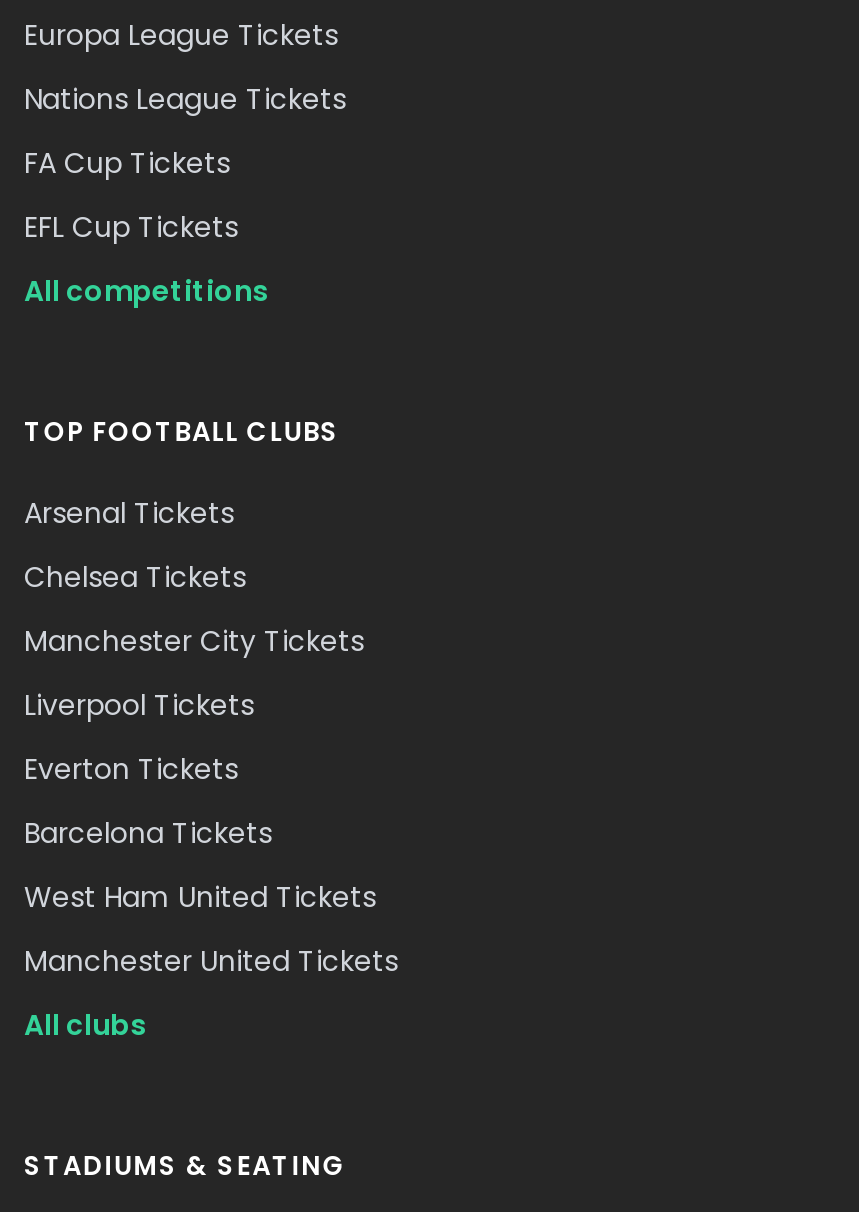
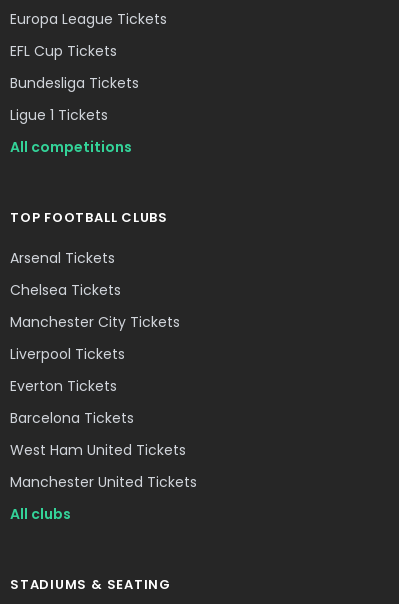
[24,79,346,183] Nations League Tickets | FA Cup Tickets -> none
moved [24,207,238,247] -> [10,41,117,61]: EFL Cup Tickets
none -> [10,73,139,125] Bundesliga Tickets | Ligue 1 Tickets

